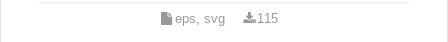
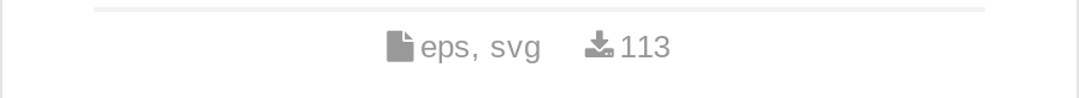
[257,11,278,26] 115 -> [619,28,670,64] 113

